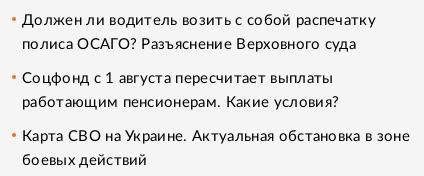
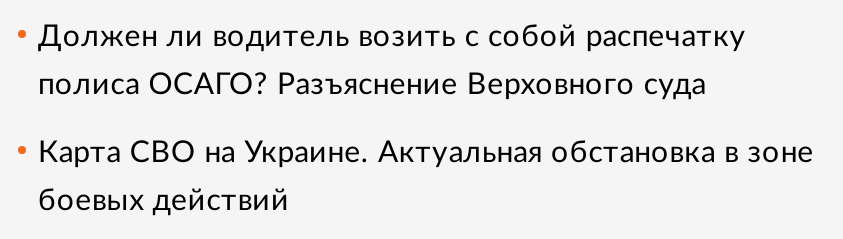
[22,70,339,109] Соцфонд с 1 августа пересчитает выплаты | работающим пенсионерам. Какие условия? -> none

